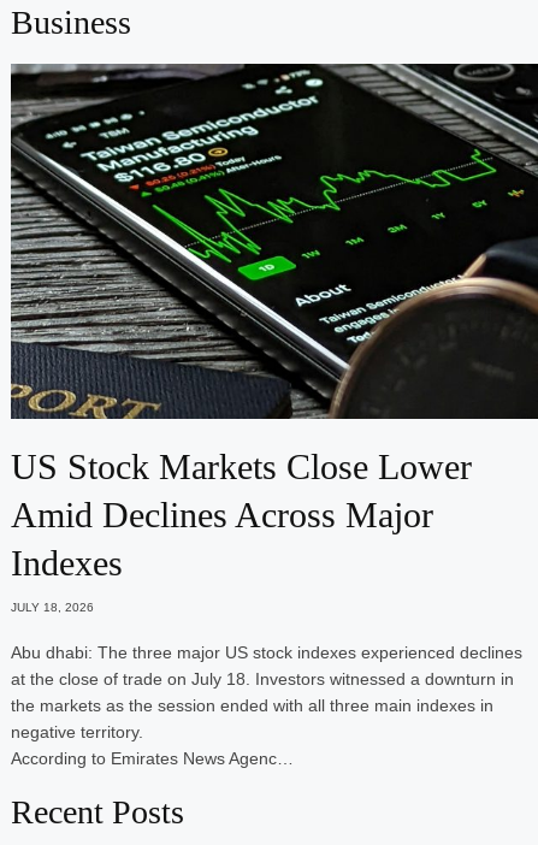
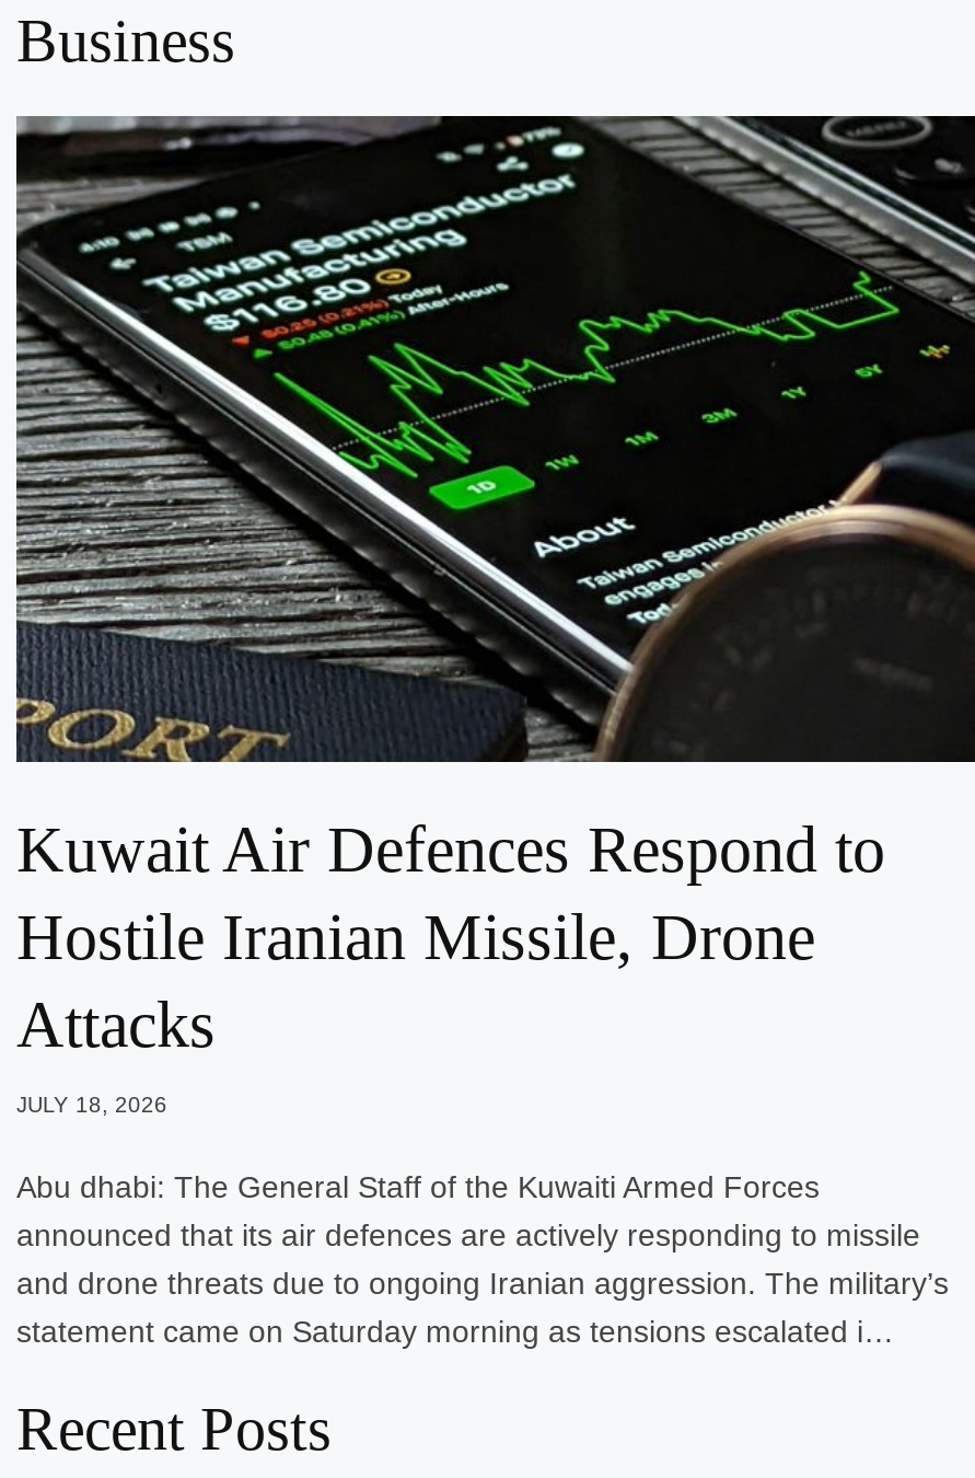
[11,447,472,583] US Stock Markets Close Lower | Amid Declines Across Major | Indexes -> [16,813,885,1061] Kuwait Air Defences Respond to | Hostile Iranian Missile, Drone | Attacks
[11,643,522,769] Abu dhabi: The three major US stock indexes experienced declines | at the close of trade on July 18. Investors witnessed a downturn in | the markets as the session ended with all three main indexes in | negative territory. | According to Emirates News Agenc… -> [16,1170,949,1350] Abu dhabi: The General Staff of the Kuwaiti Armed Forces | announced that its air defences are actively responding to missile | and drone threats due to ongoing Iranian aggression. The military’s | statement came on Saturday morning as tensions escalated i…

